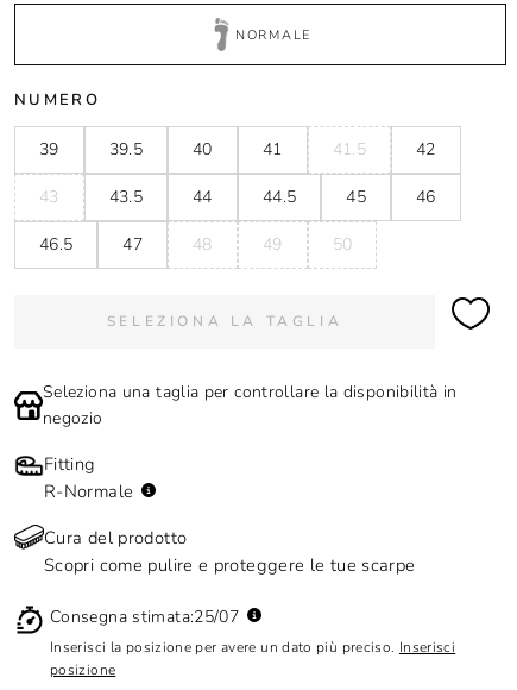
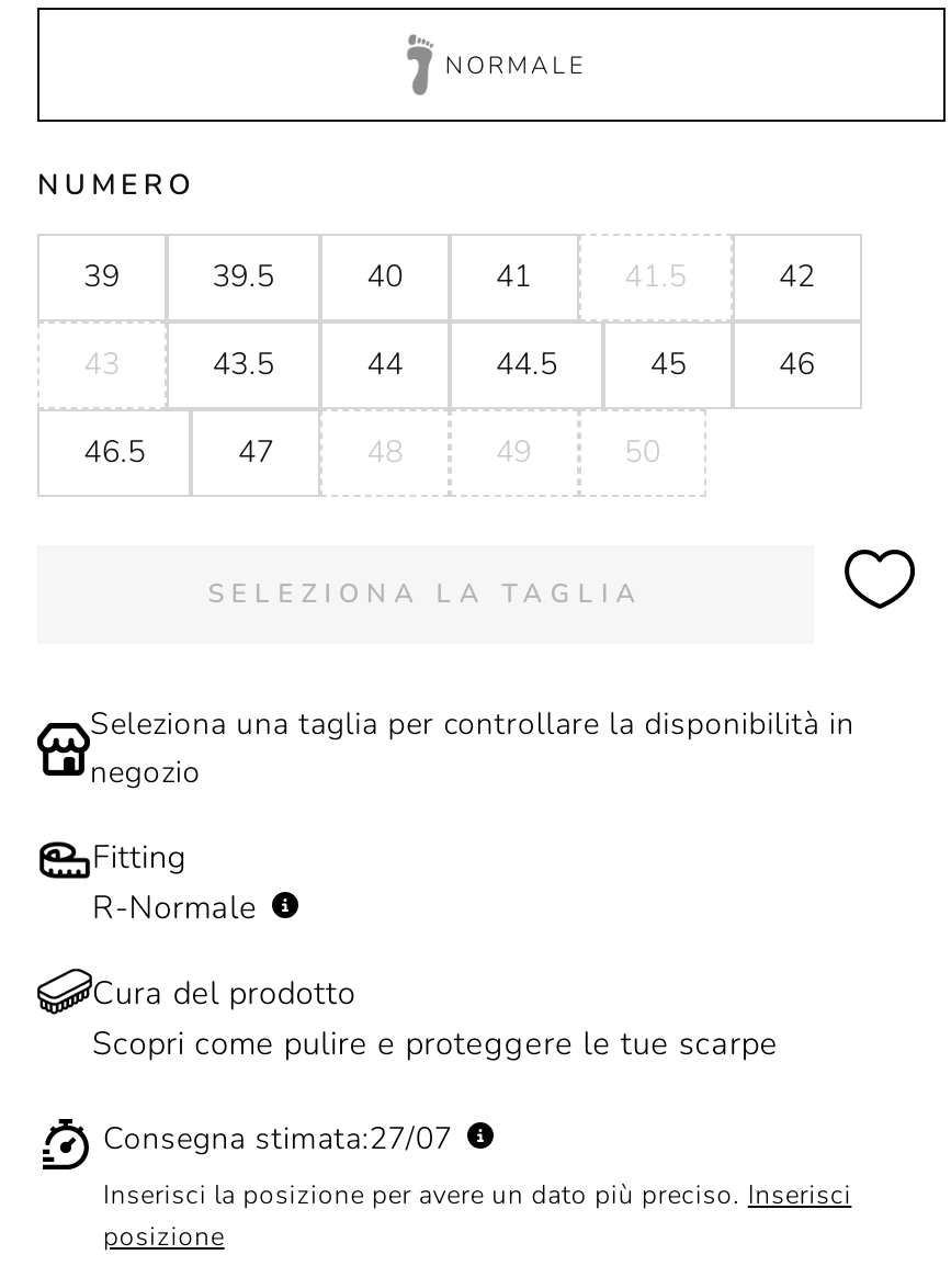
[50,606,239,628] Consegna stimata:25/07 -> [103,1118,452,1160] Consegna stimata:27/07

